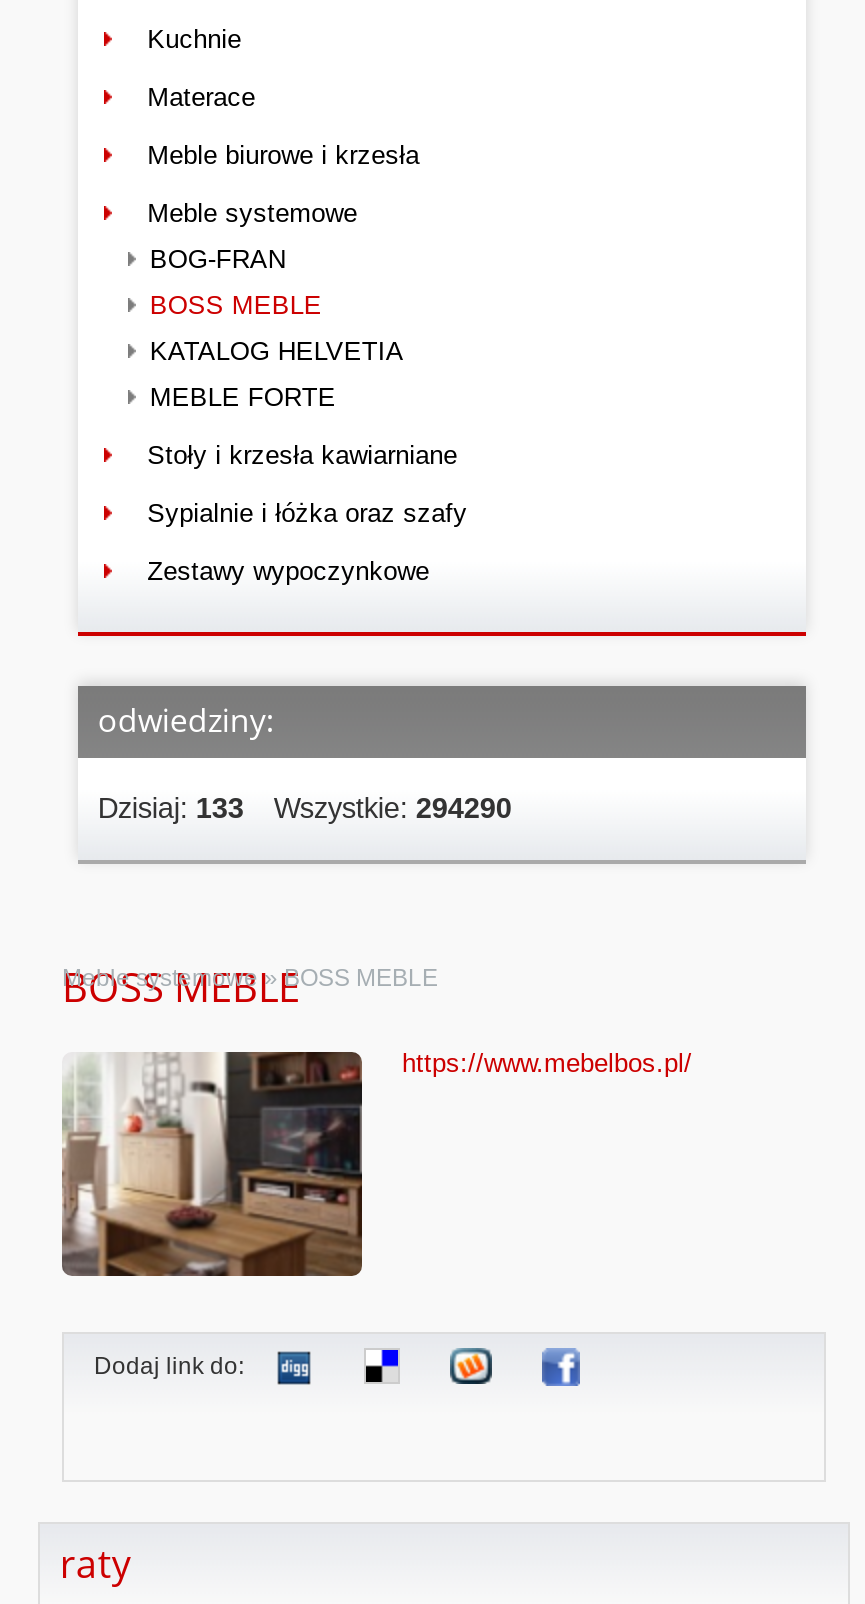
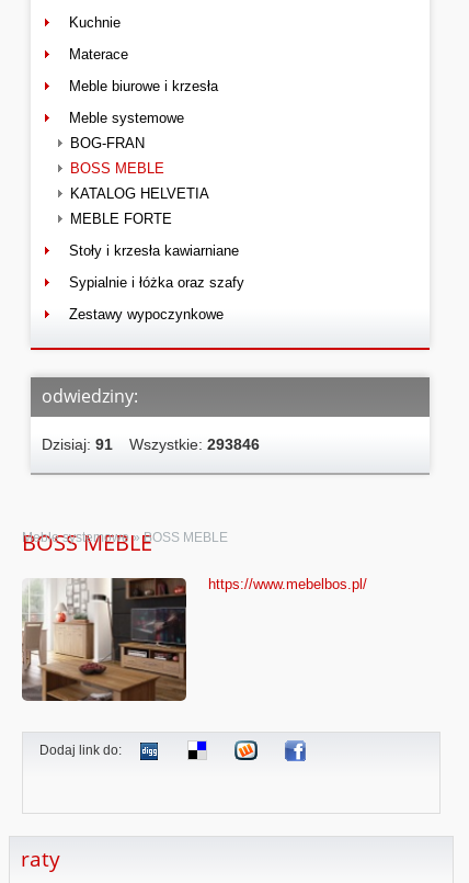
[98,792,244,824] Dzisiaj: 133 -> [41,435,113,453] Dzisiaj: 91
[274,792,512,824] Wszystkie: 294290 -> [129,435,259,453] Wszystkie: 293846

